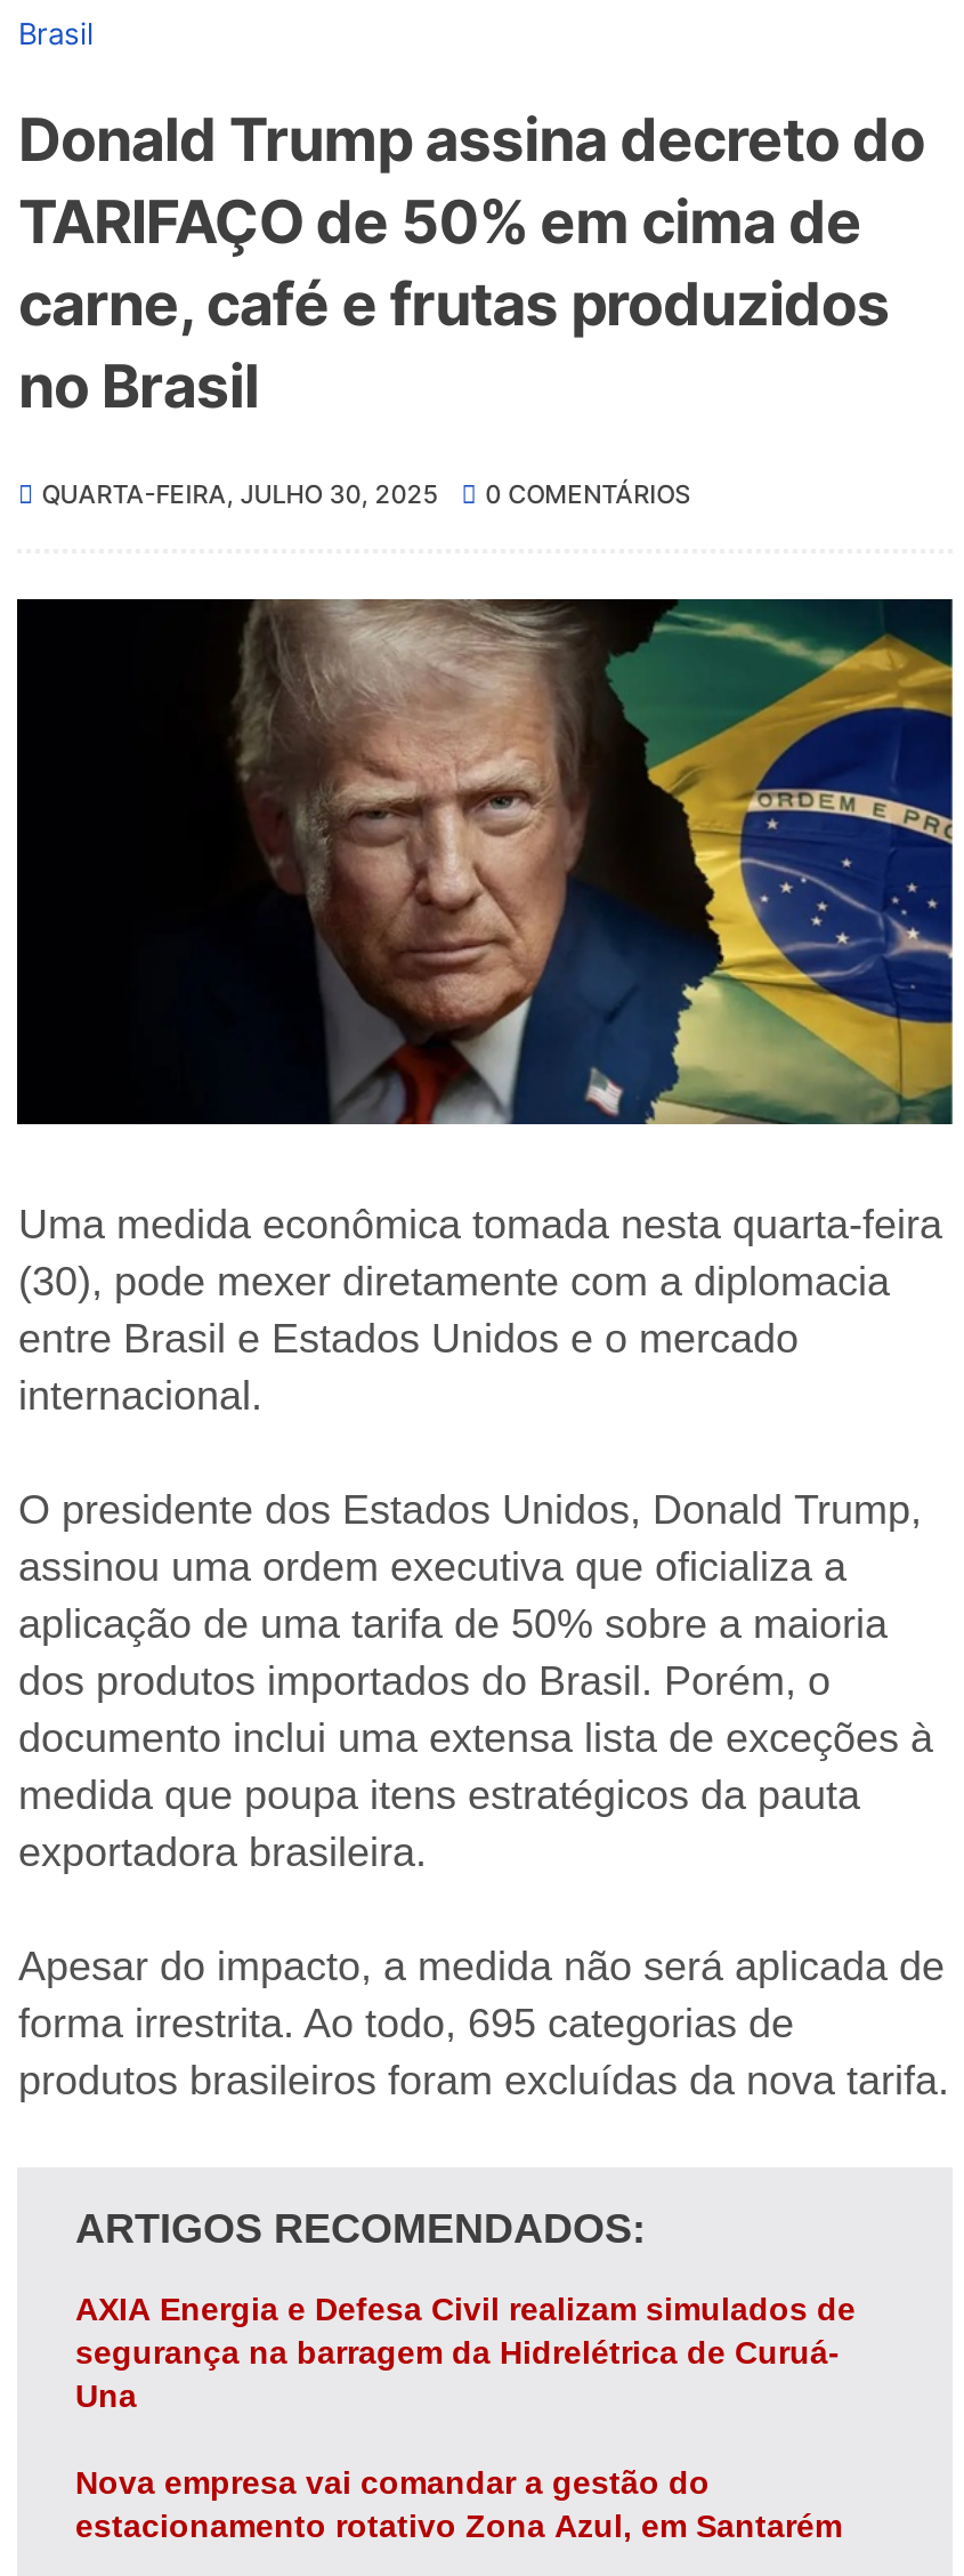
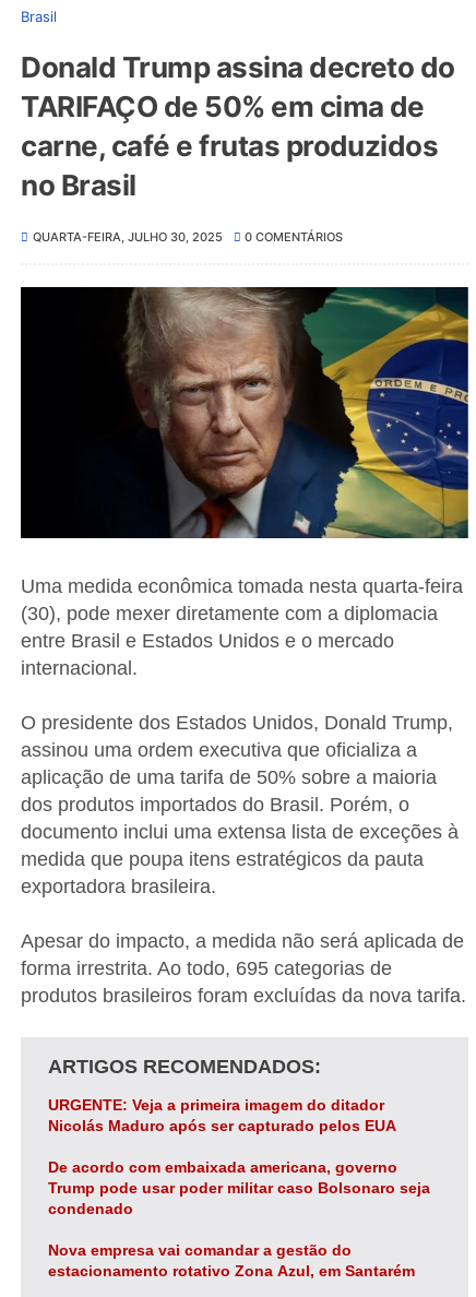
[75,2290,856,2413] AXIA Energia e Defesa Civil realizam simulados de | segurança na barragem da Hidrelétrica de Curuá- | Una -> [49,1096,431,1217] URGENTE: Veja a primeira imagem do ditador | Nicolás Maduro após ser capturado pelos EUA | De acordo com embaixada americana, governo | Trump pode usar poder militar caso Bolsonaro seja | condenado

